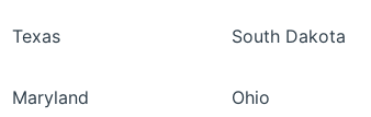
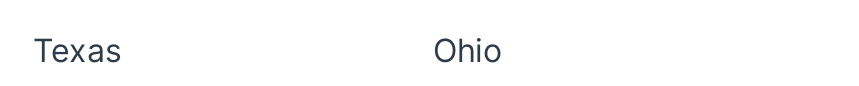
[12,25,346,108] South Dakota | Maryland -> none

